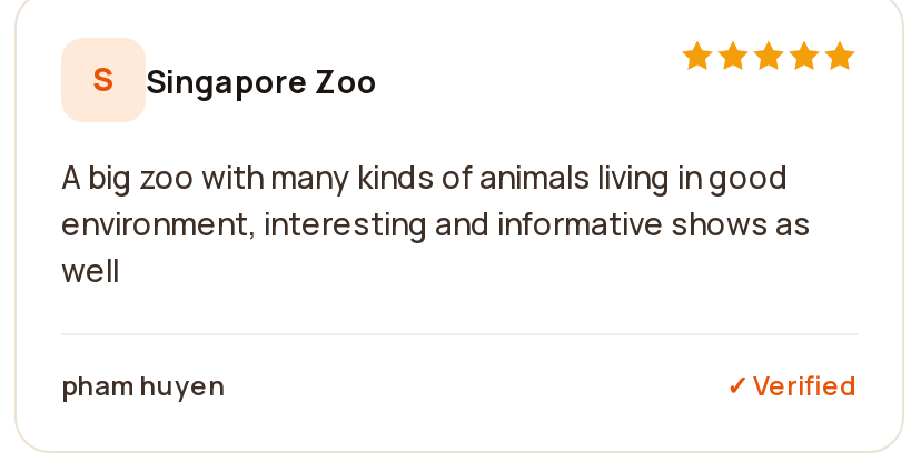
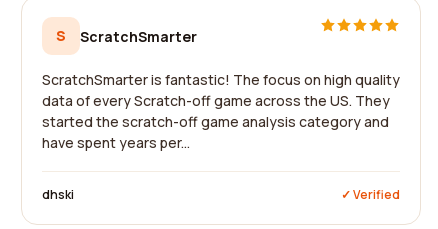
[146,59,377,101] Singapore Zoo -> [80,26,197,45] ScratchSmarter
[61,155,811,291] A big zoo with many kinds of animals living in good | environment, interesting and informative shows as | well -> [42,70,400,152] ScratchSmarter is fantastic! The focus on high quality | data of every Scratch-off game across the US. They | started the scratch-off game analysis category and | have spent years per...
[61,366,226,404] pham huyen -> [42,186,74,203] dhski

